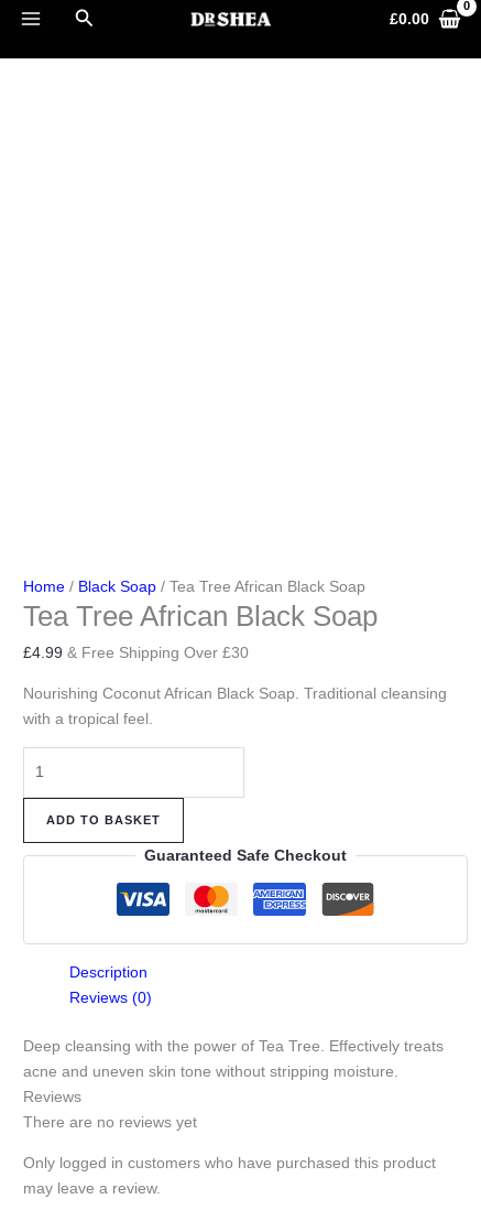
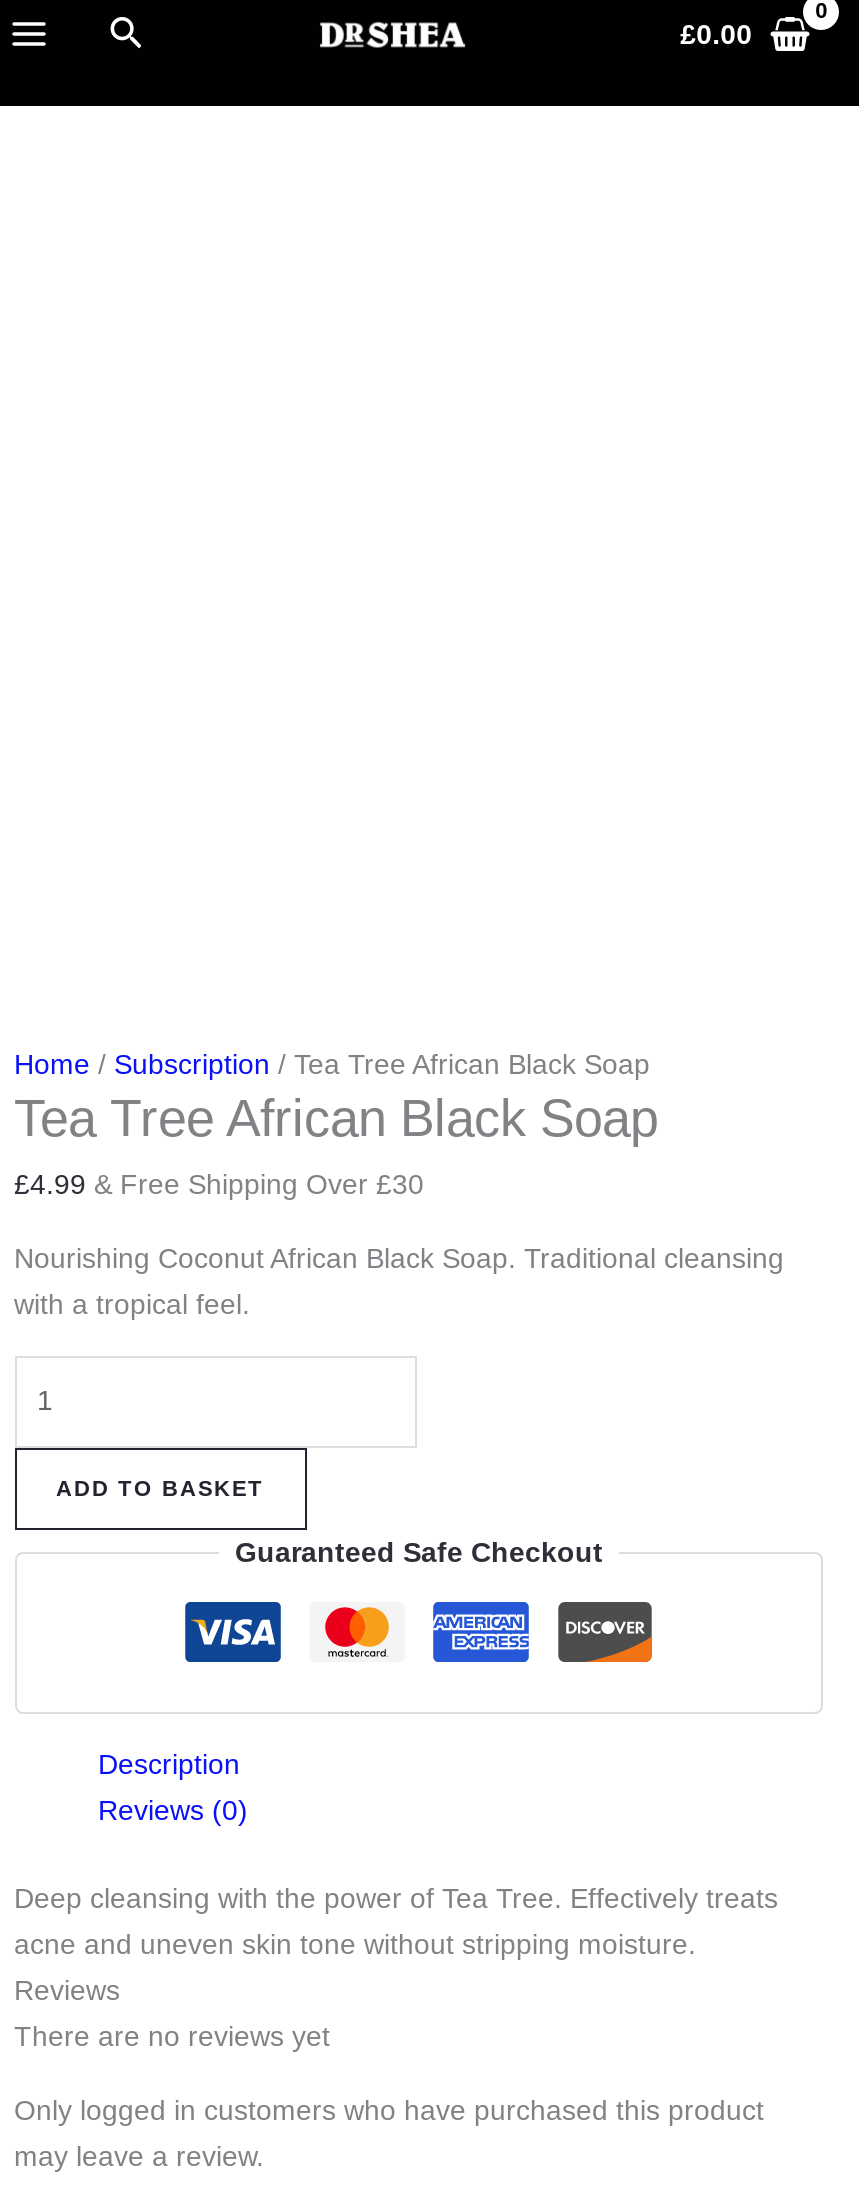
[23,578,365,596] Home / Black Soap / Tea Tree African Black Soap -> [14,1049,650,1081] Home / Subscription / Tea Tree African Black Soap

